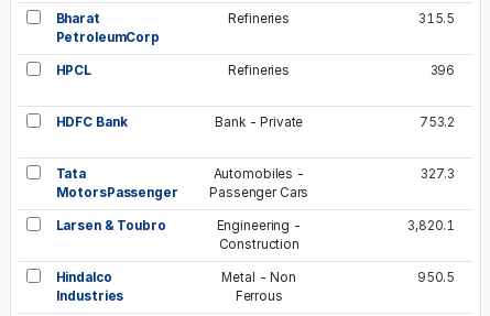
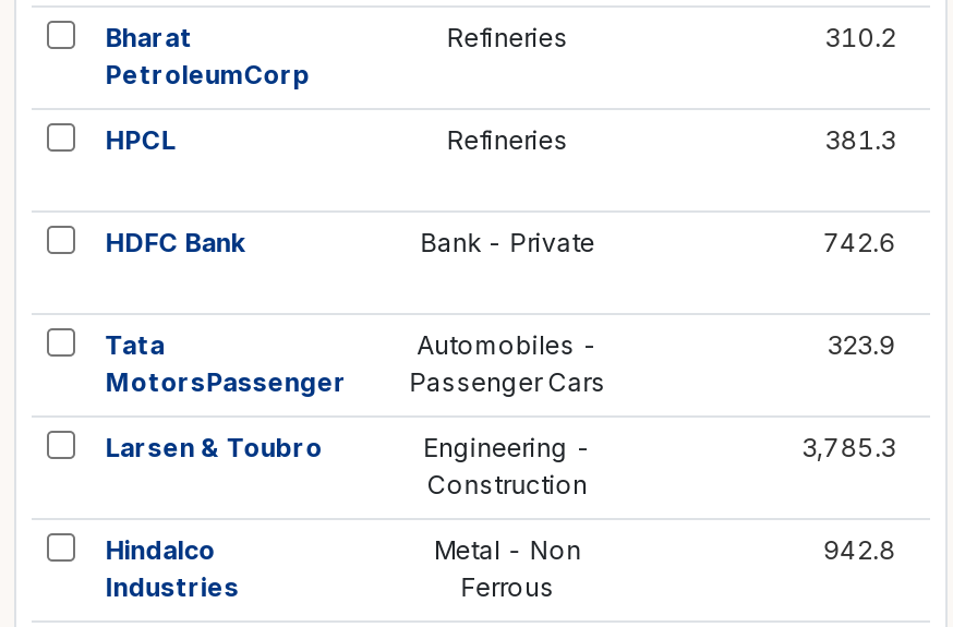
[418,11,455,27] 315.5 -> [825,24,895,54] 310.2
[430,63,455,79] 396 -> [825,126,895,157] 381.3
[419,115,455,130] 753.2 -> [823,229,895,259] 742.6
[420,167,455,182] 327.3 -> [827,331,895,362] 323.9
[408,218,455,234] 3,820.1 -> [802,434,895,464] 3,785.3
[417,270,455,286] 950.5 -> [823,536,895,567] 942.8

